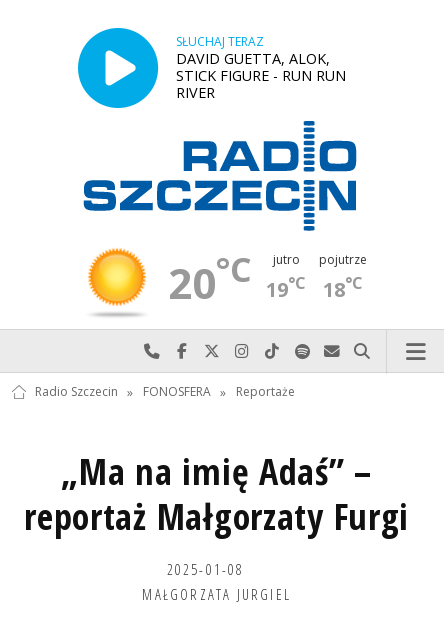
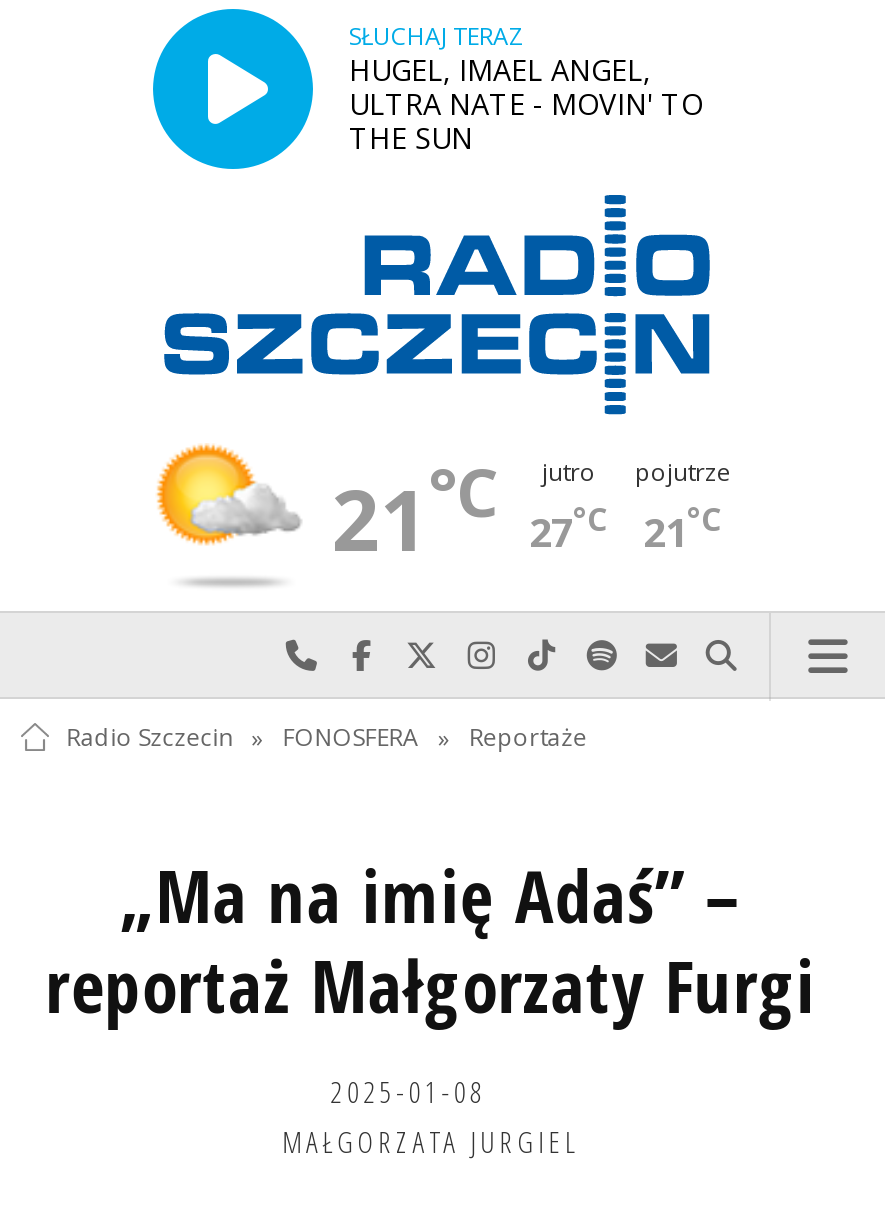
[176,49,346,102] DAVID GUETTA, ALOK, | STICK FIGURE - RUN RUN | RIVER -> [349,50,703,156] HUGEL, IMAEL ANGEL, | ULTRA NATE - MOVIN' TO | THE SUN
[81,246,251,311] [image] | 20°C -> [155,443,500,576] [image] | 21°C
[266,272,306,303] 19°C -> [529,498,609,560] 27°C
[323,272,363,303] 18°C -> [643,498,723,560] 21°C

